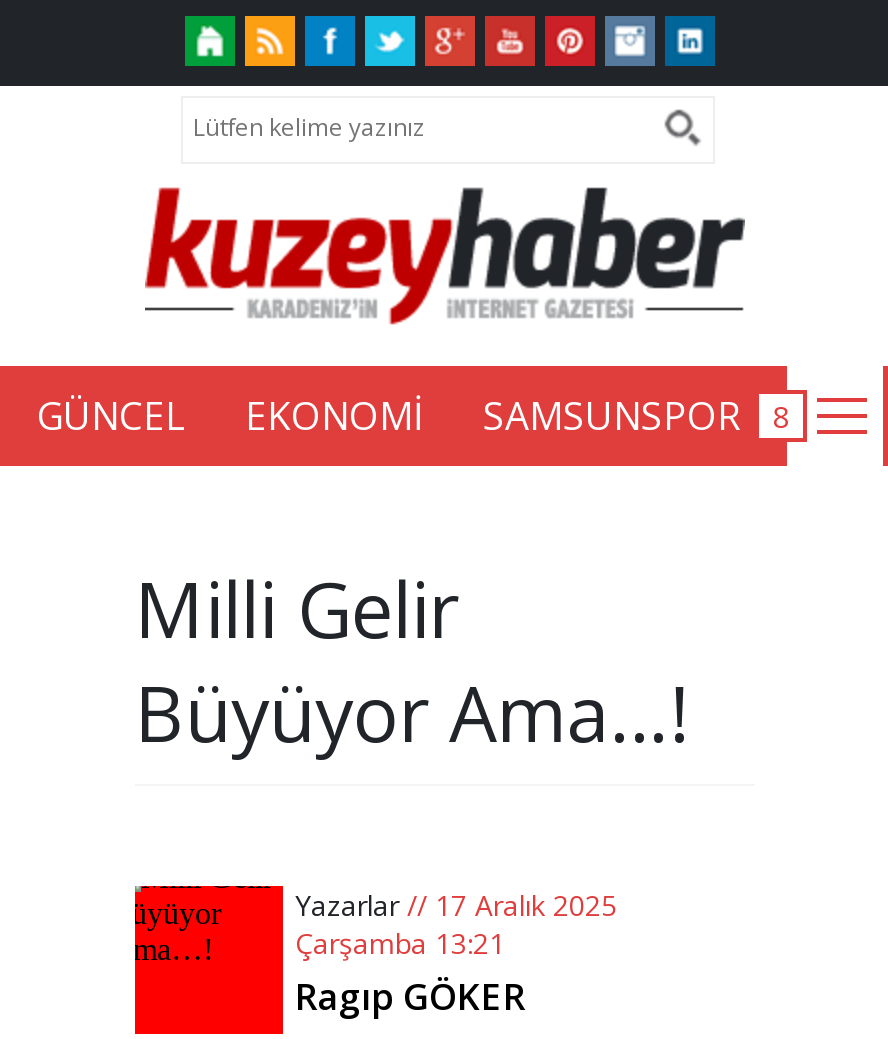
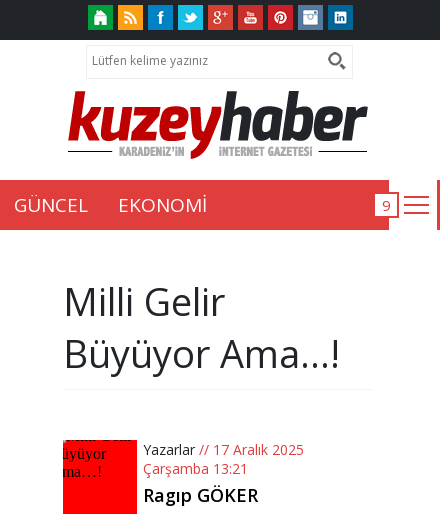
[483,390,741,442] SAMSUNSPOR -> none

